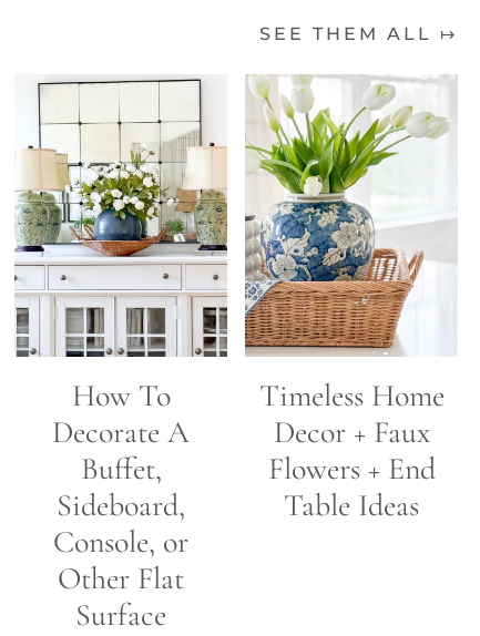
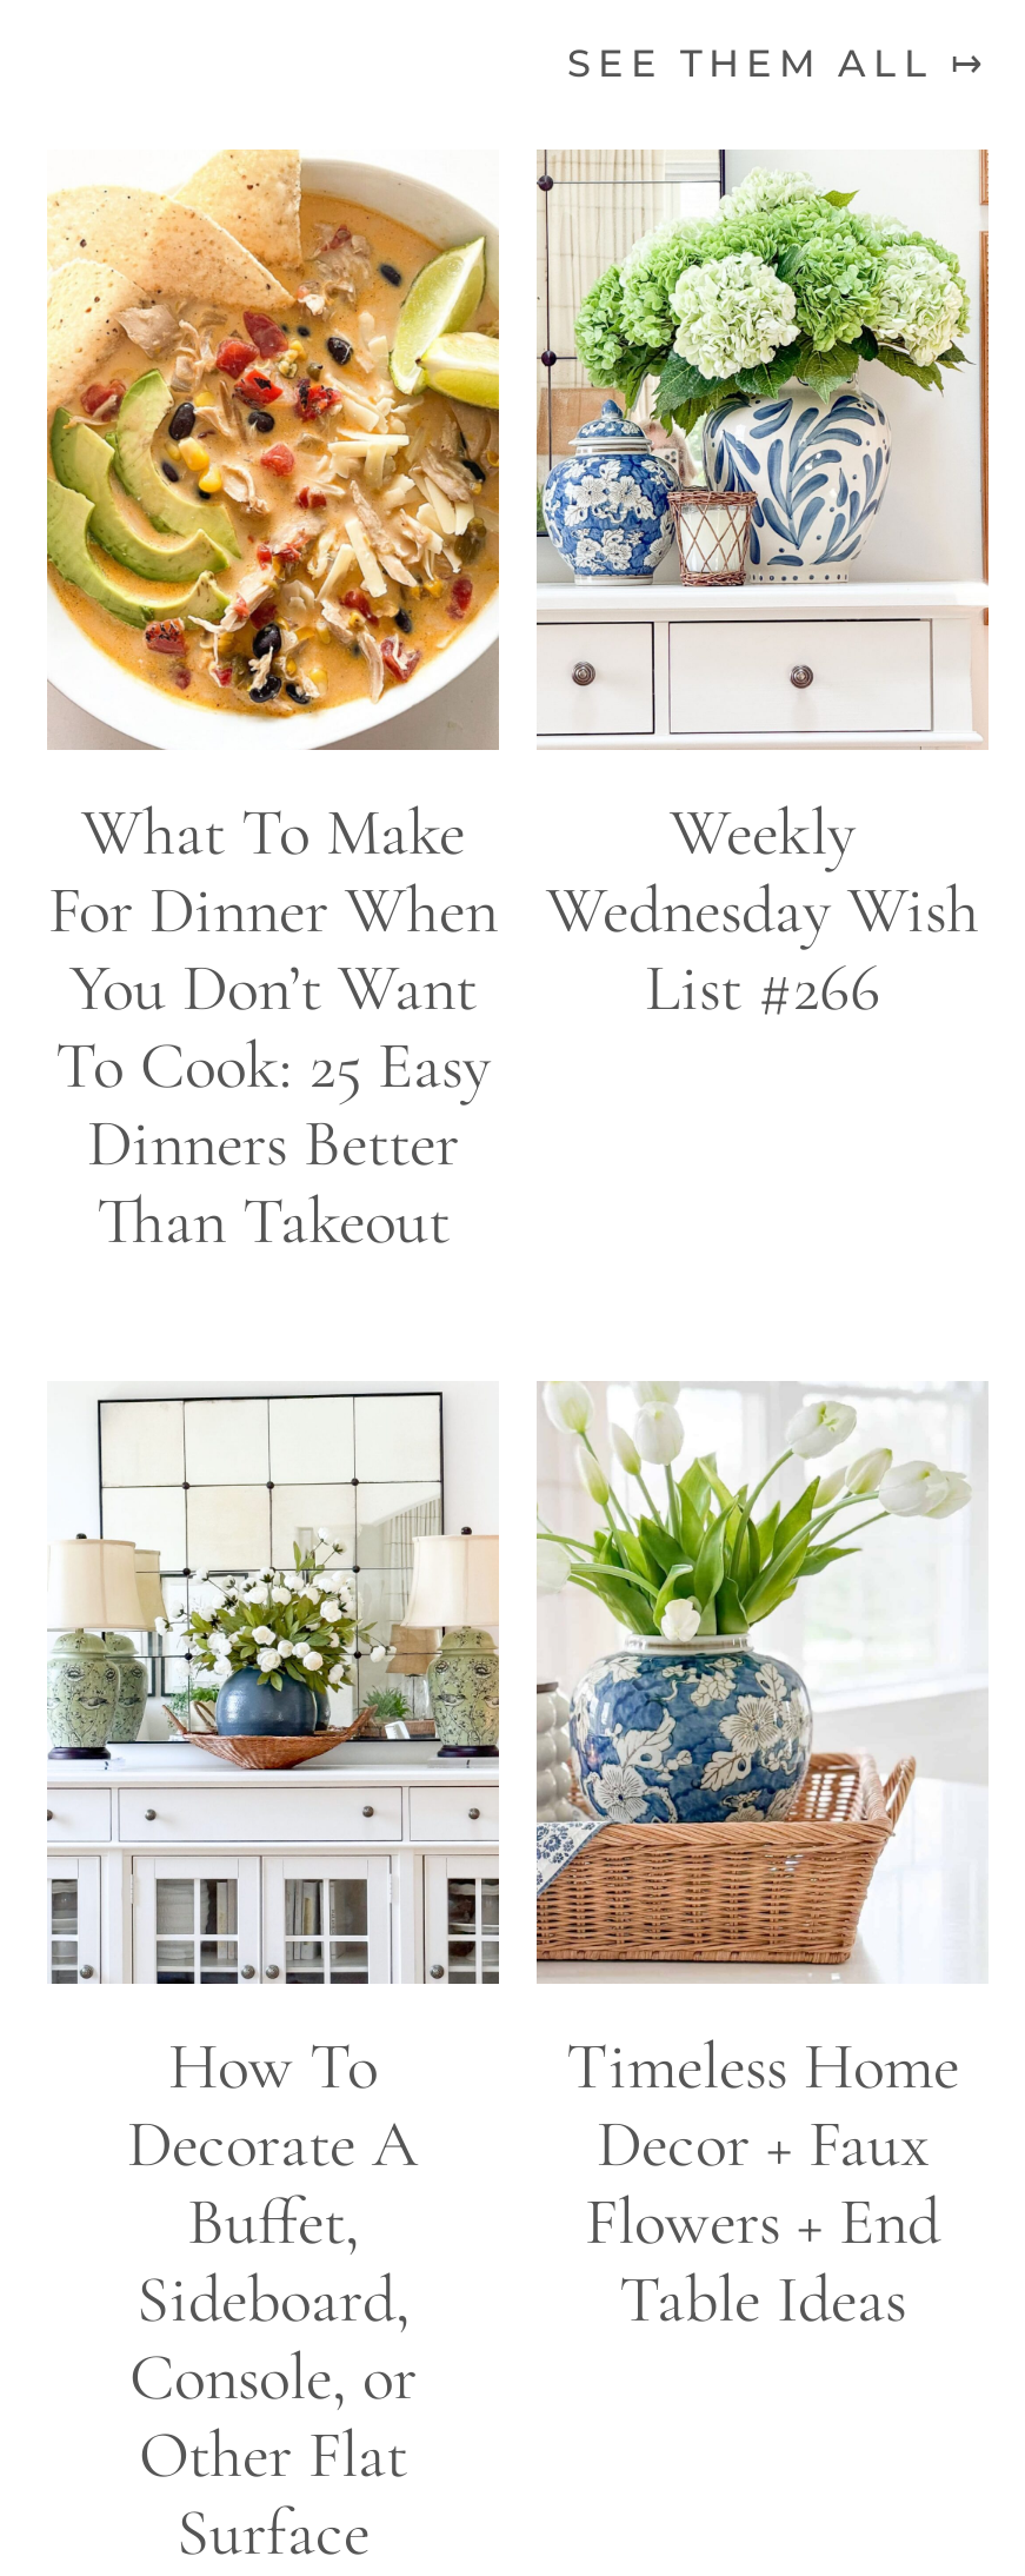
none -> [45,150,501,1261] [image] | What To Make | For Dinner When | You Don’t Want | To Cook: 25 Easy | Dinners Better | Than Takeout
none -> [534,150,991,1028] [image] | Weekly | Wednesday Wish | List #266

